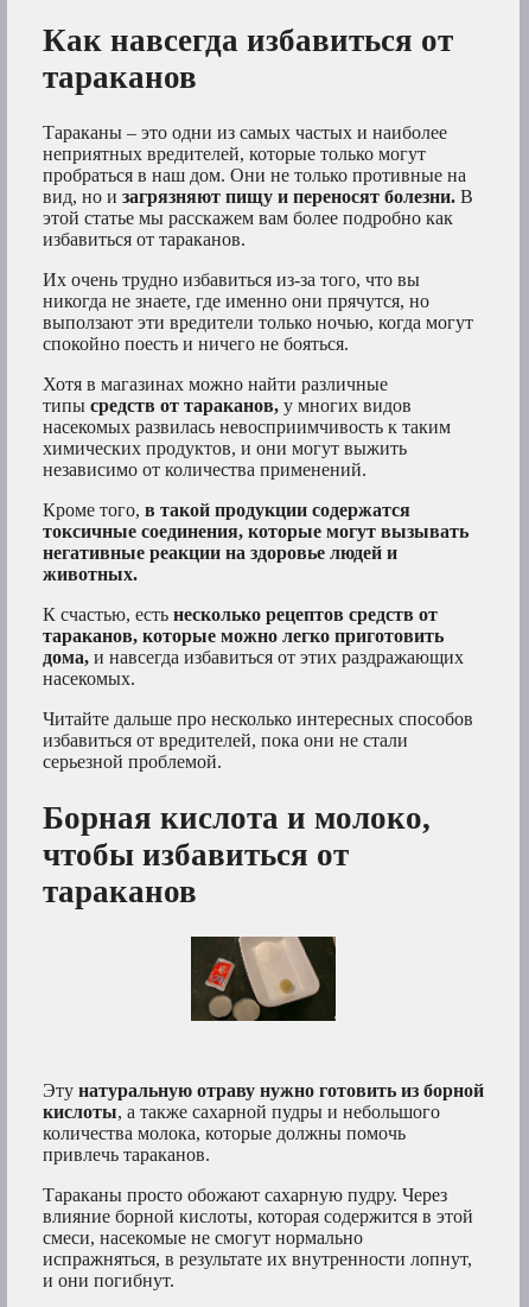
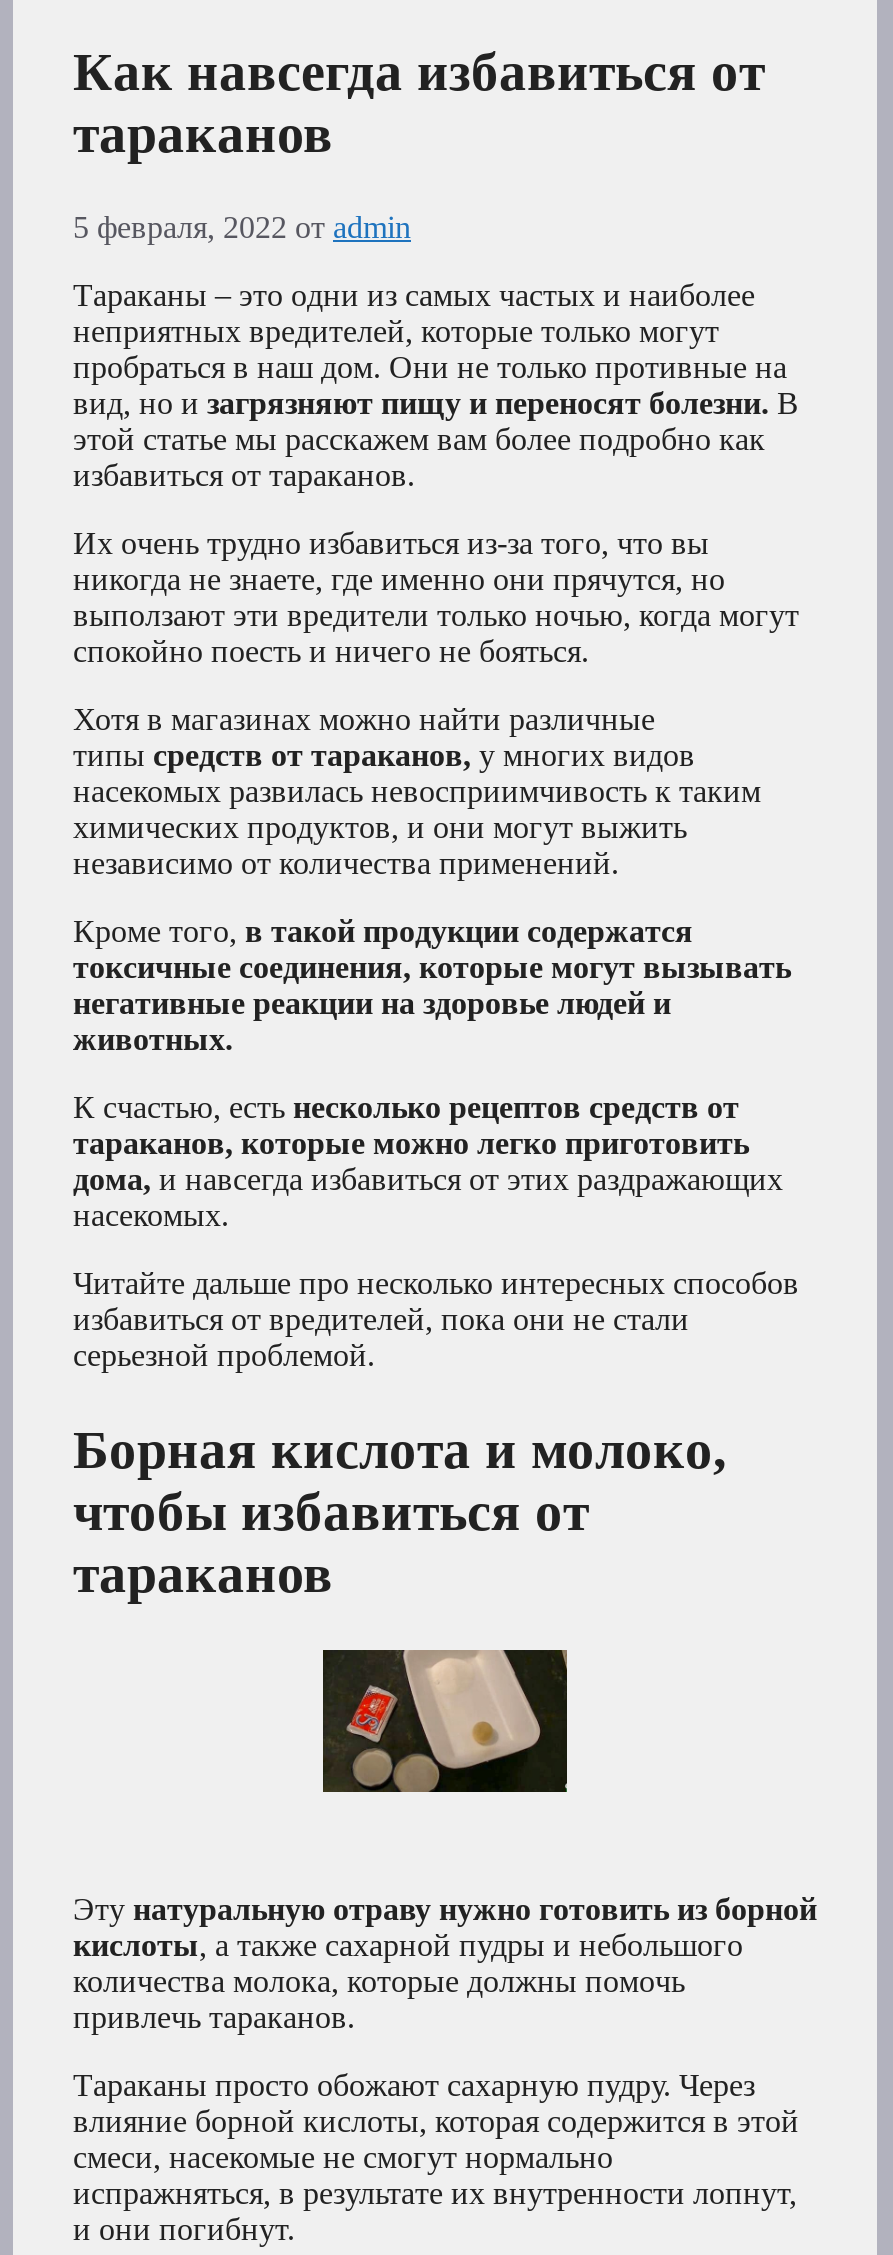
none -> [73,210,411,244] 5 февраля, 2022 от admin

